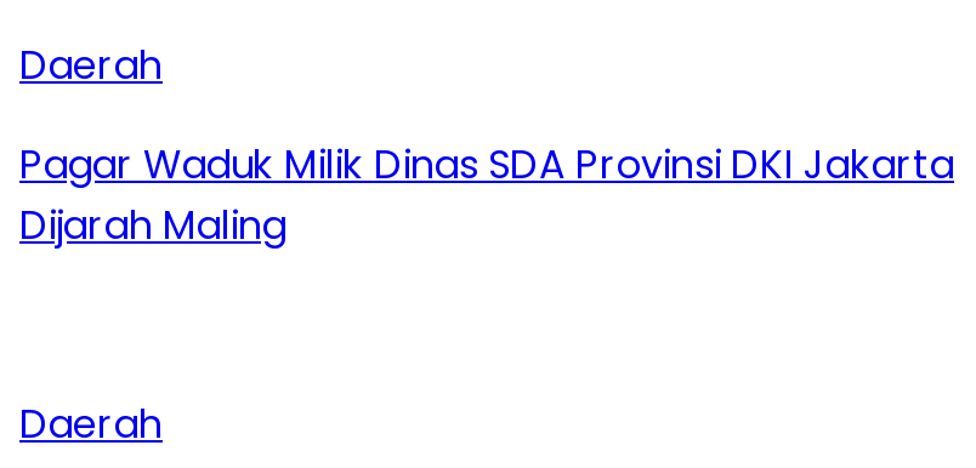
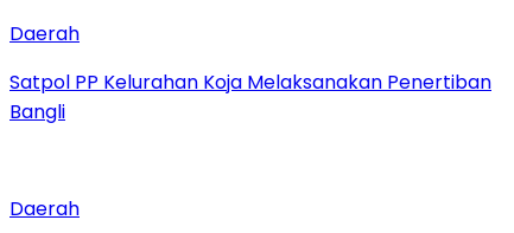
[19,137,954,253] Pagar Waduk Milik Dinas SDA Provinsi DKI Jakarta | Dijarah Maling -> [9,68,491,125] Satpol PP Kelurahan Koja Melaksanakan Penertiban | Bangli

